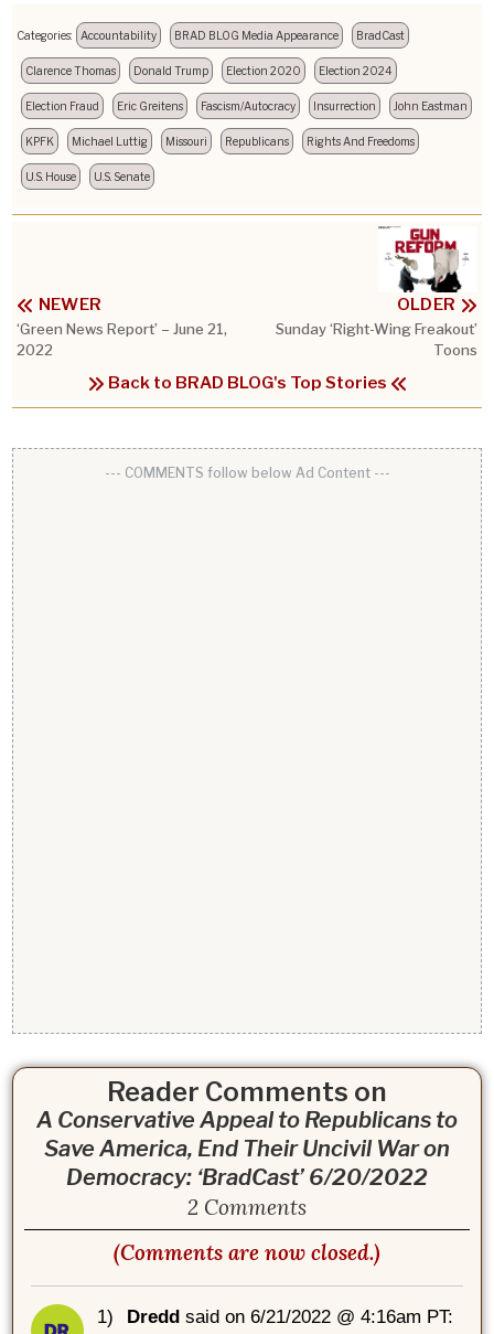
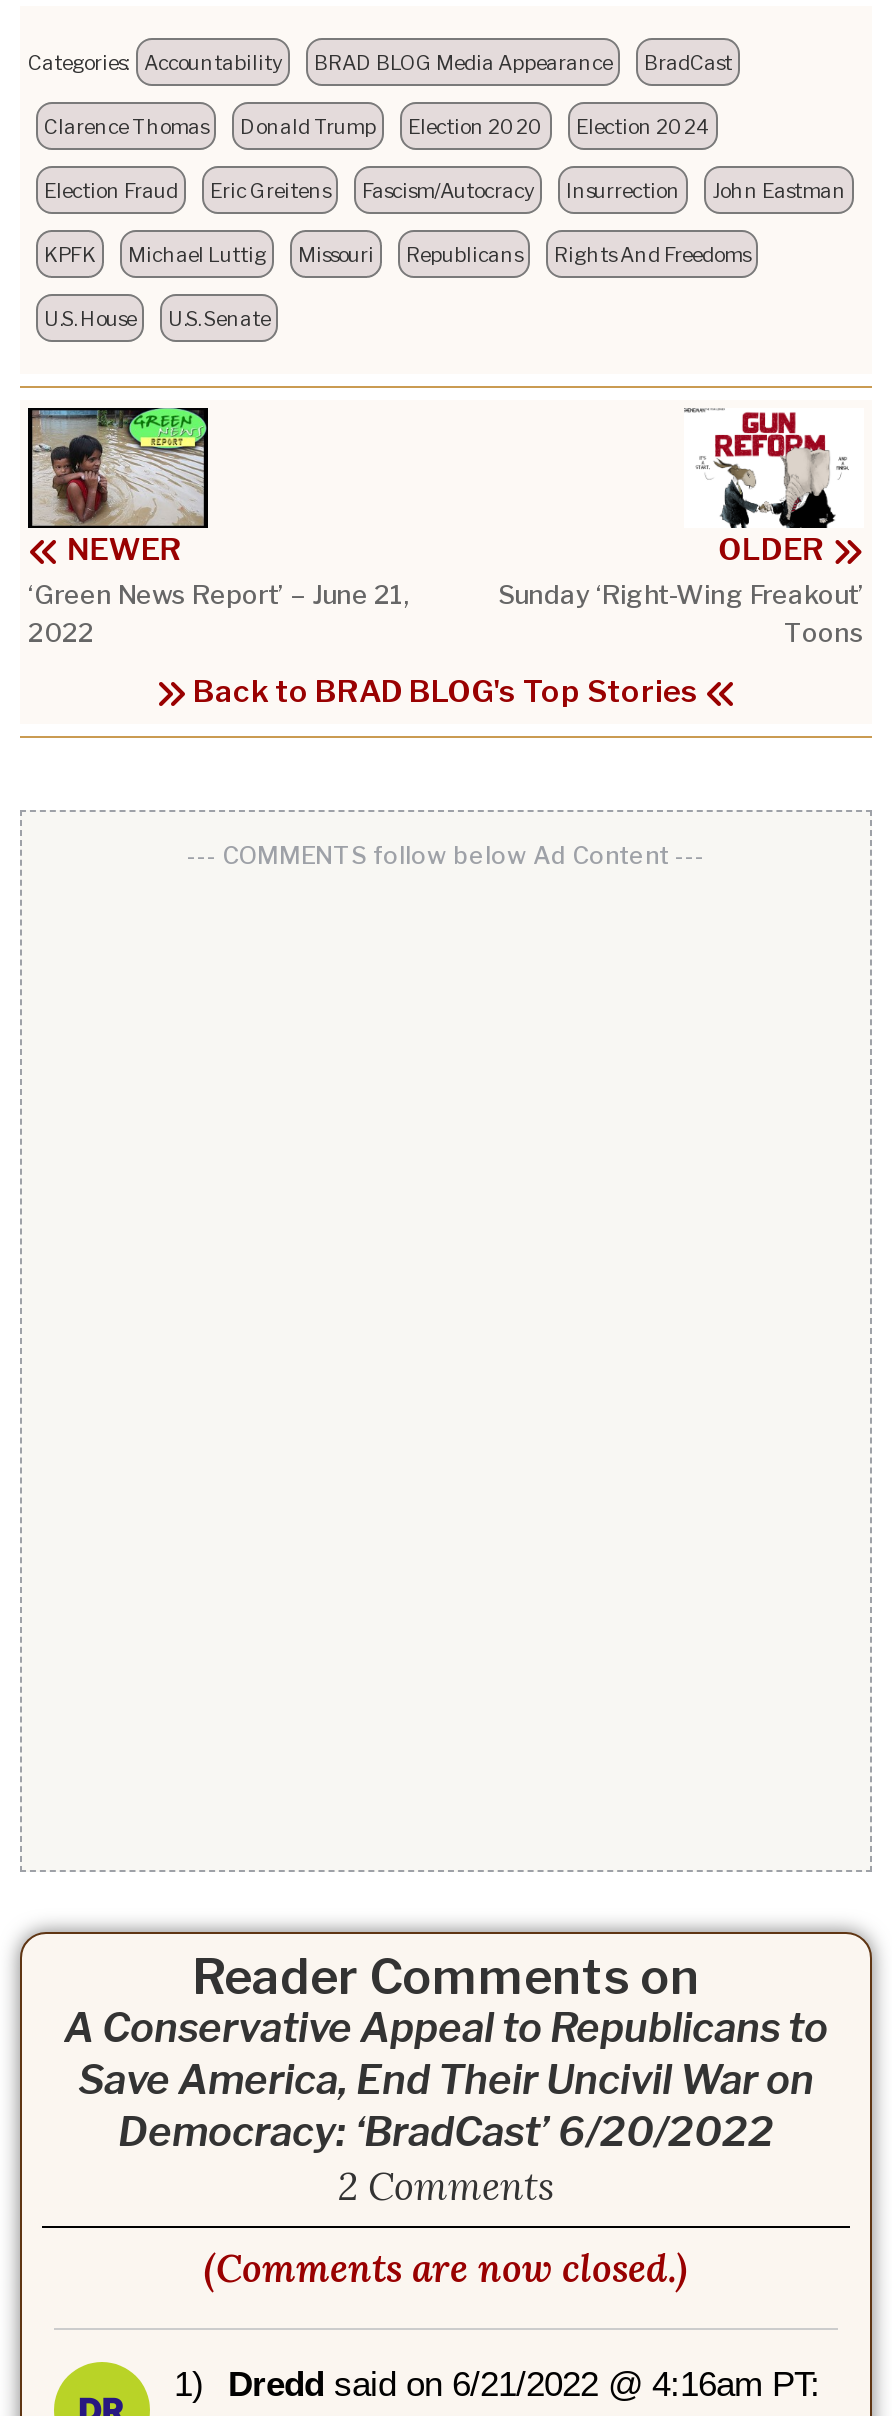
none -> [26,406,210,530] [image]

